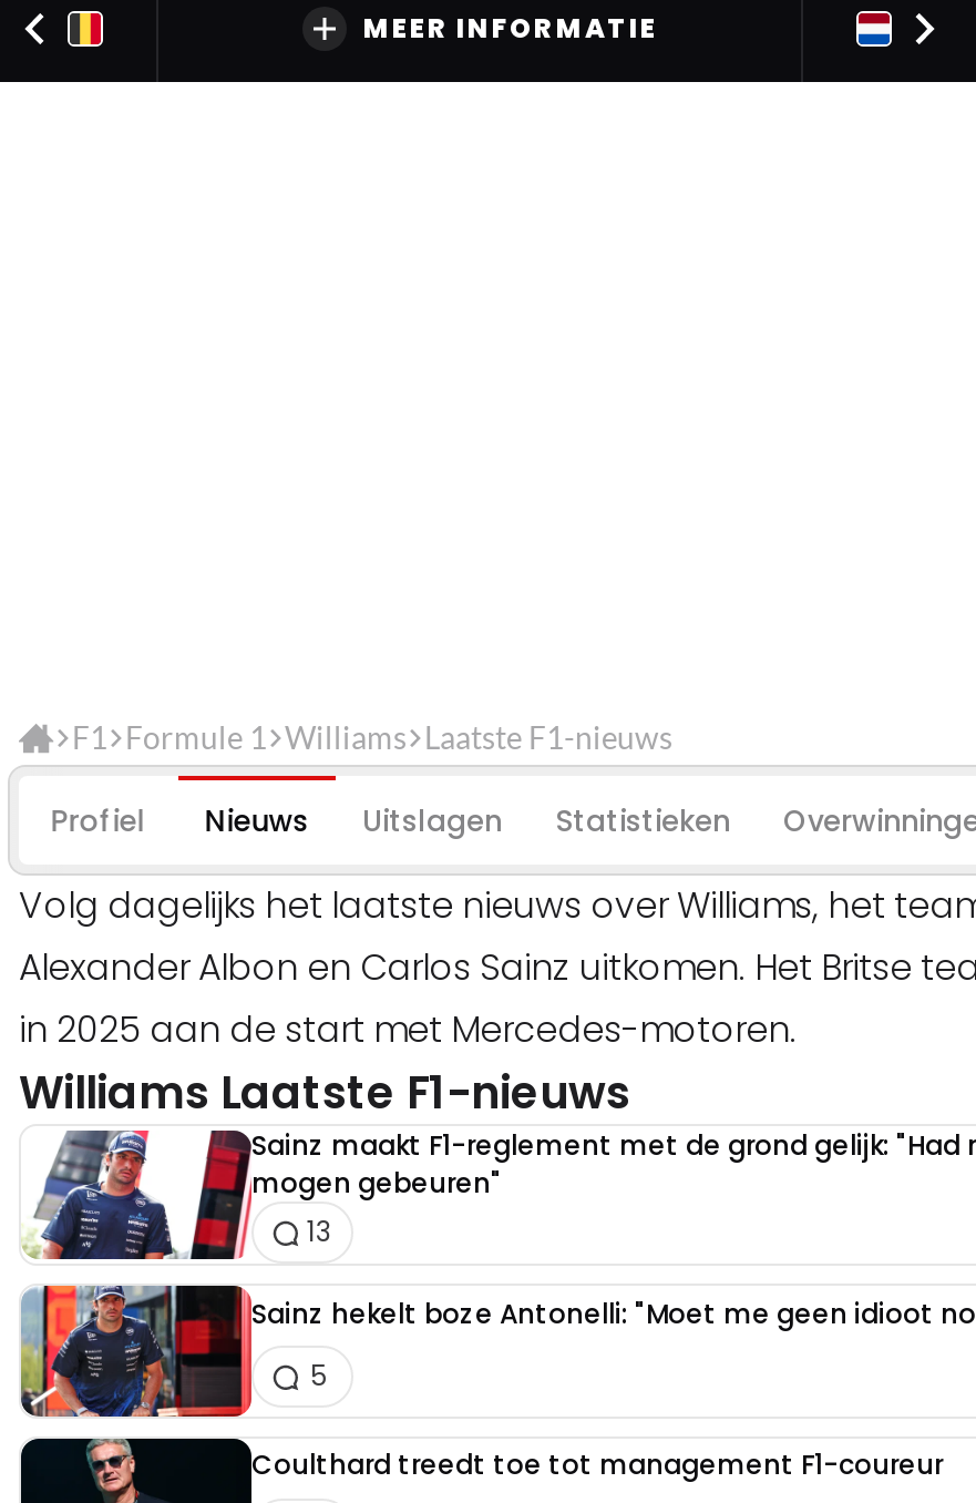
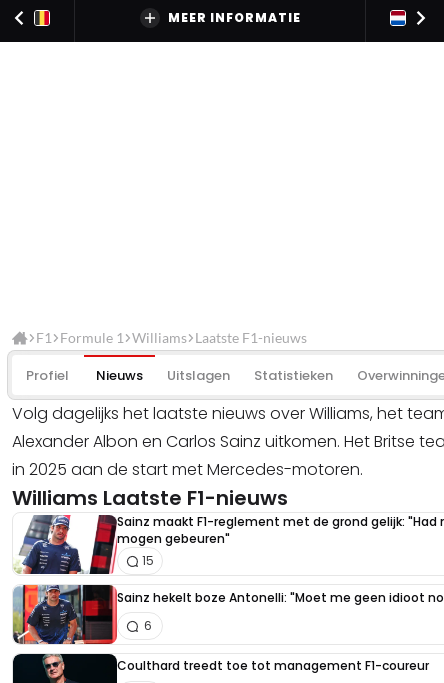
[307,1213,331,1251] 13 -> [141,552,153,569] 15
[310,1358,328,1395] 5 -> [143,617,151,634] 6

